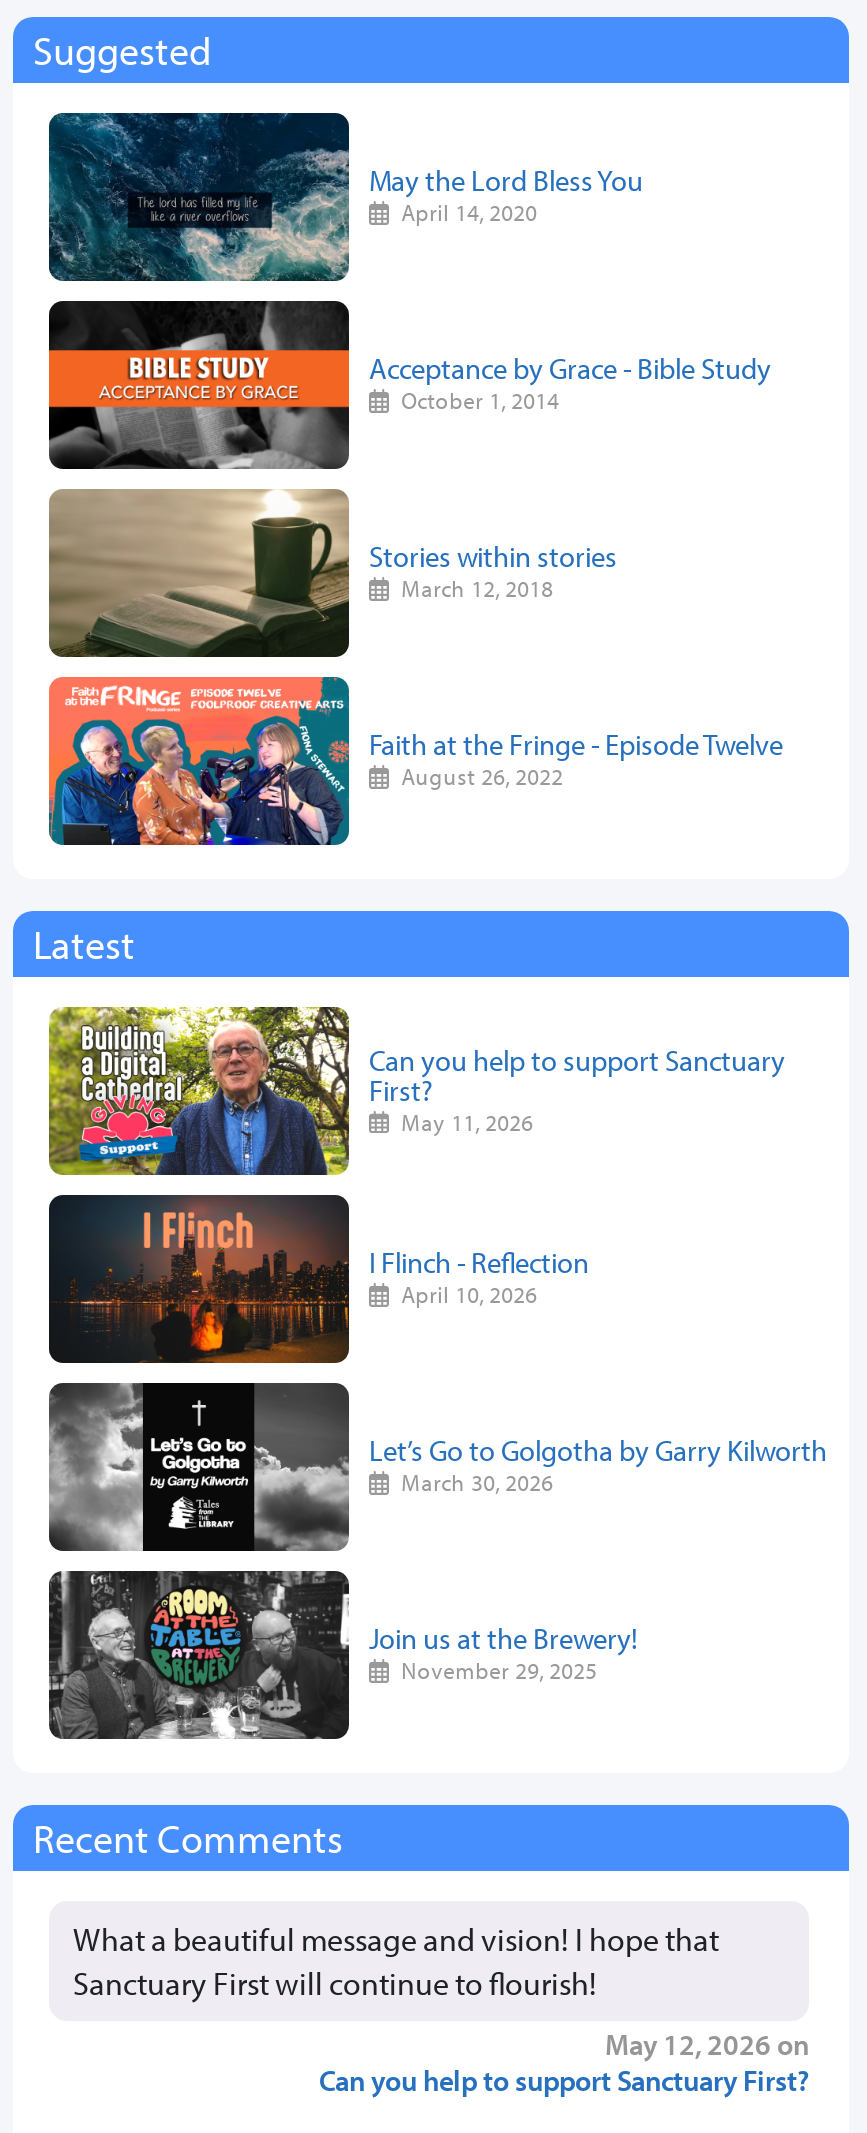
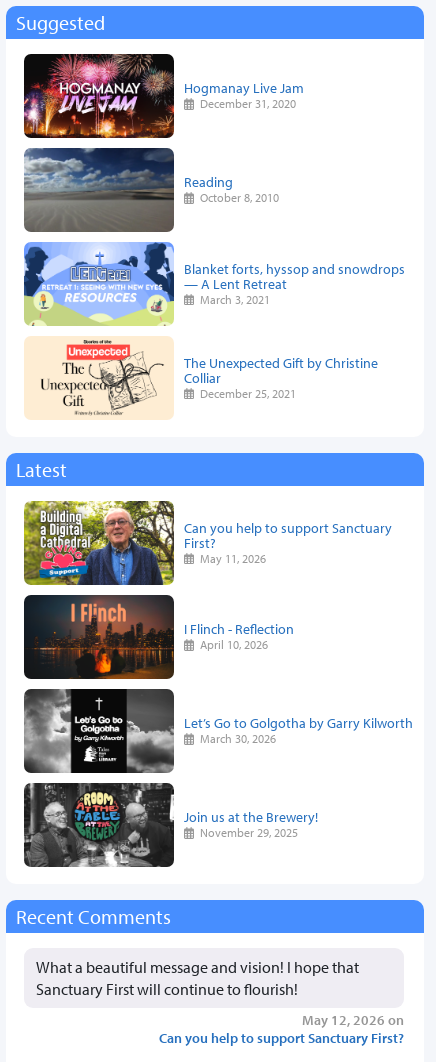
[47,111,643,283] [image] | May the Lord Bless You | April 14, 2020 -> [23,53,304,139] [image] | Hogmanay Live Jam | December 31, 2020
[47,299,771,471] [image] | Acceptance by Grace - Bible Study | October 1, 2014 -> [23,147,279,233] [image] | Reading | October 8, 2010
[47,487,617,659] [image] | Stories within stories | March 12, 2018 -> [23,241,405,326] [image] | Blanket forts, hyssop and snowdrops | — A Lent Retreat | March 3, 2021
[47,675,783,847] [image] | Faith at the Fringe - Episode Twelve | August 26, 2022 -> [24,336,378,420] [image] | The Unexpected Gift by Christine | Colliar | December 25, 2021

